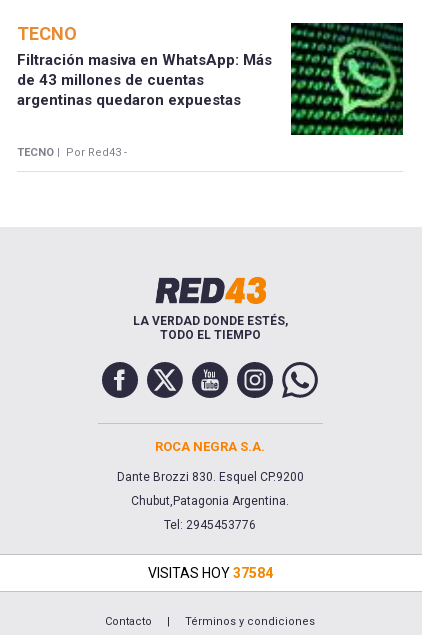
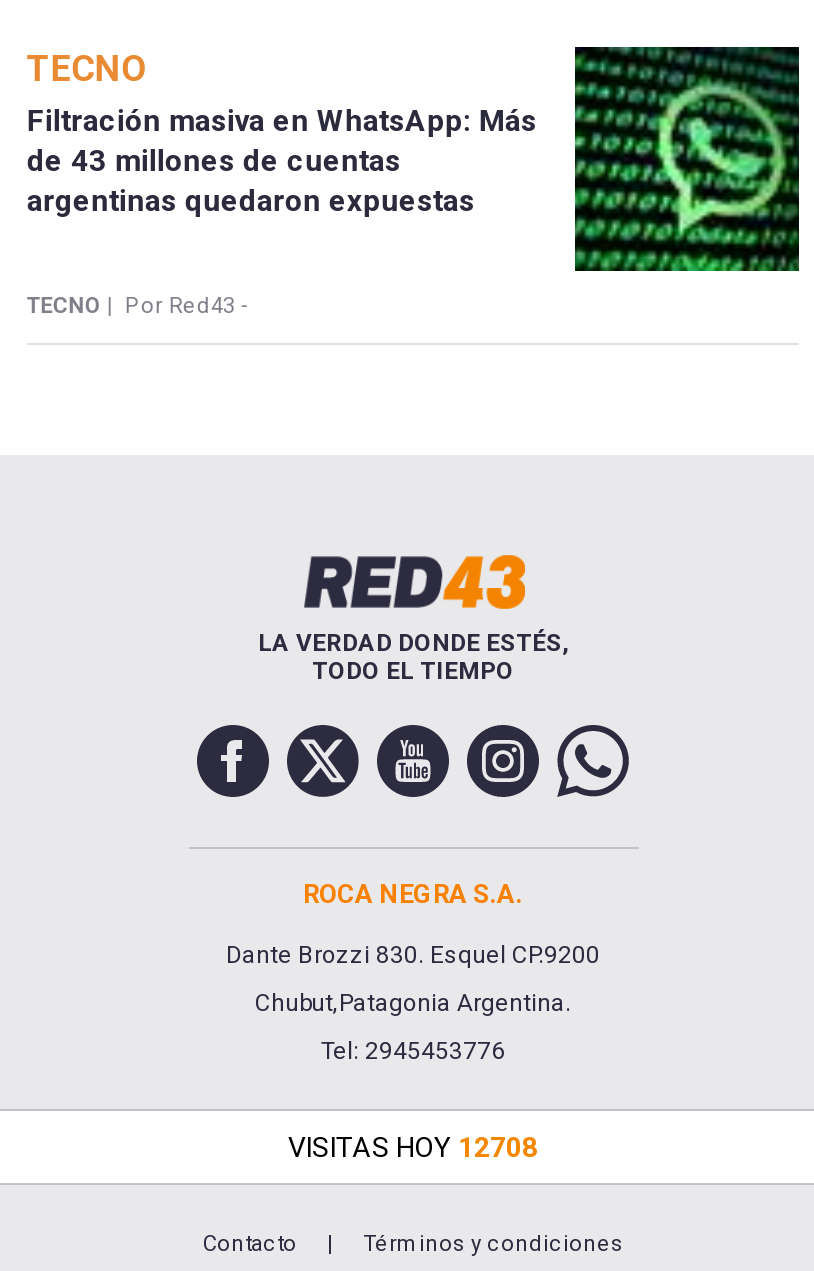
[147,565,272,581] VISITAS HOY 37584 -> [288,1131,538,1163] VISITAS HOY 12708

